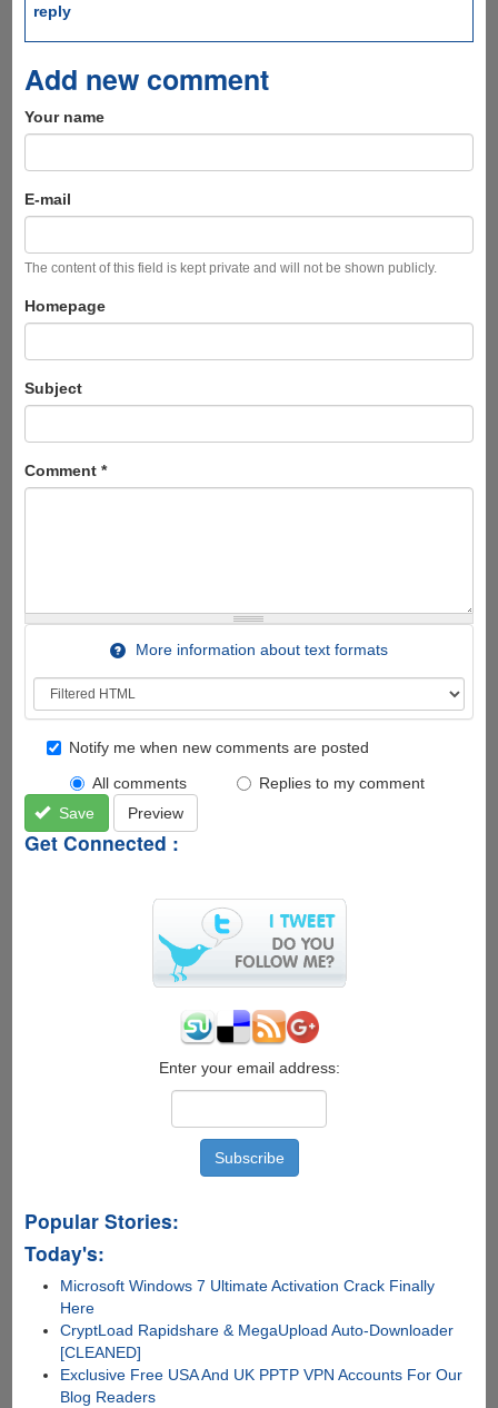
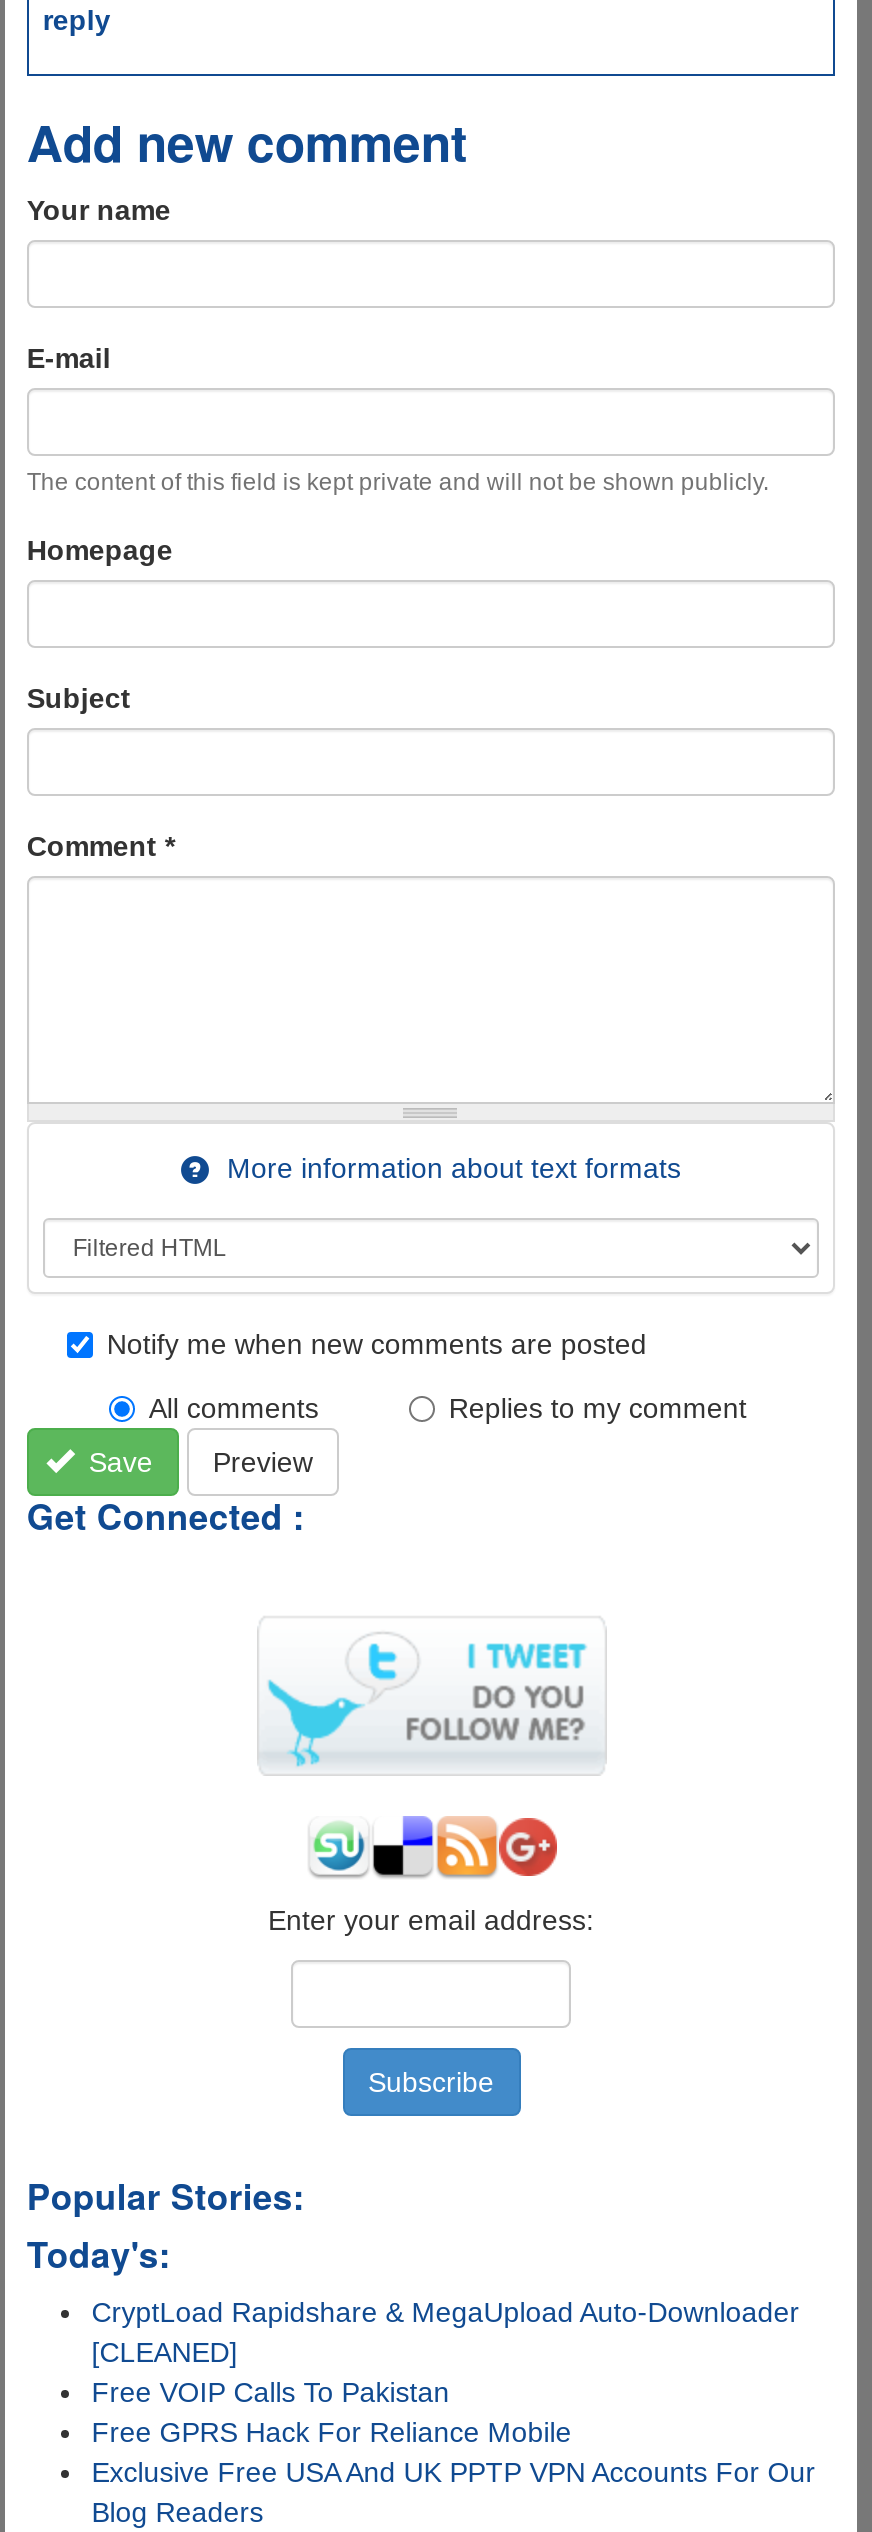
[60,1276,435,1316] Microsoft Windows 7 Ultimate Activation Crack Finally | Here -> none
moved [60,1321,454,1361] -> [91,2295,799,2367]: CryptLoad Rapidshare & MegaUpload Auto-Downloader | [CLEANED]
none -> [91,2375,571,2447] Free VOIP Calls To Pakistan | Free GPRS Hack For Reliance Mobile

